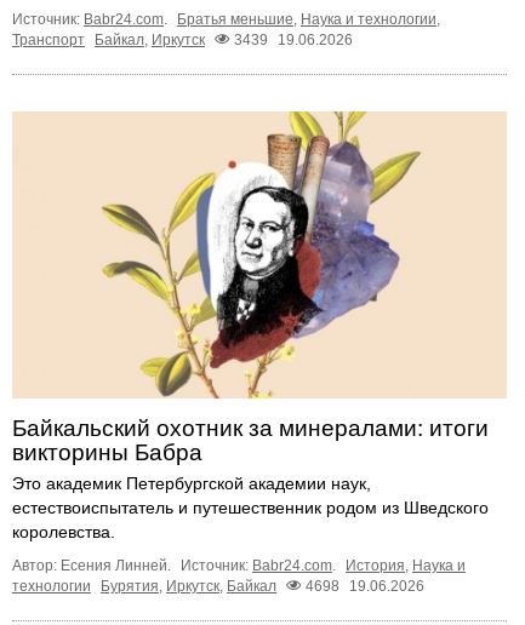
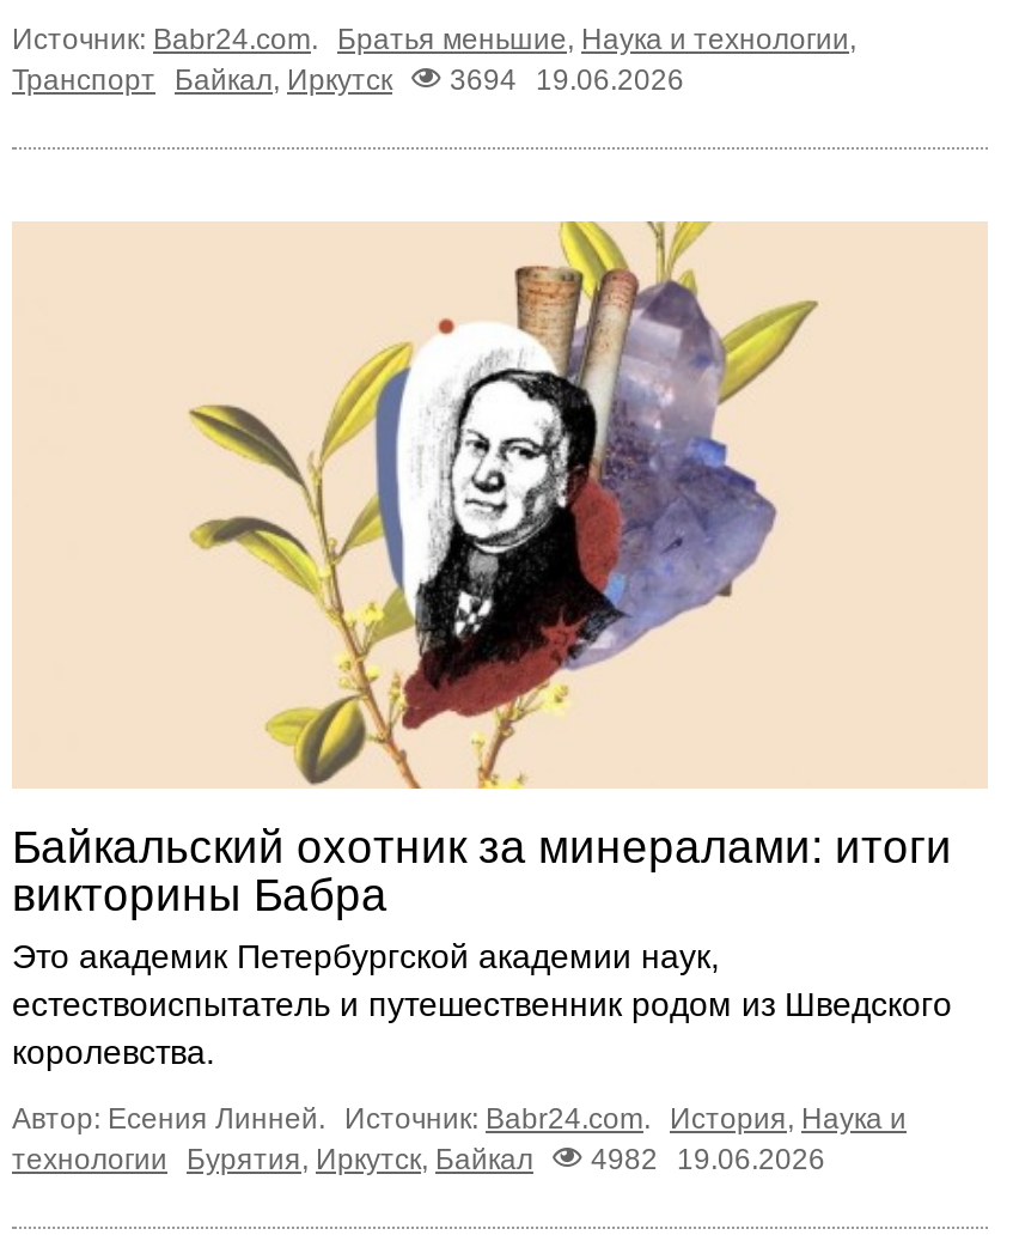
[12,31,353,48] Транспорт Байкал, Иркутск 3439 19.06.2026 -> [12,63,684,97] Транспорт Байкал, Иркутск 3694 19.06.2026
[12,577,424,594] технологии Бурятия, Иркутск, Байкал 4698 19.06.2026 -> [12,1142,825,1176] технологии Бурятия, Иркутск, Байкал 4982 19.06.2026

